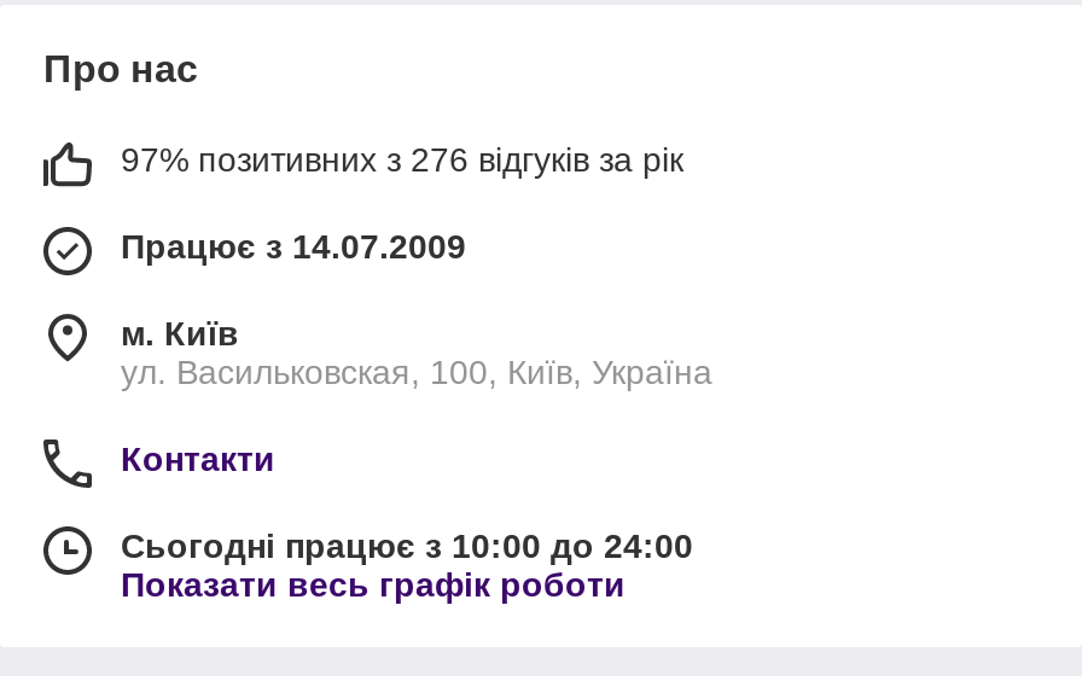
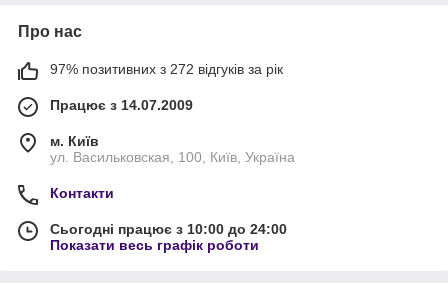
[121,140,683,178] 97% позитивних з 276 відгуків за рік -> [50,61,283,77] 97% позитивних з 272 відгуків за рік

